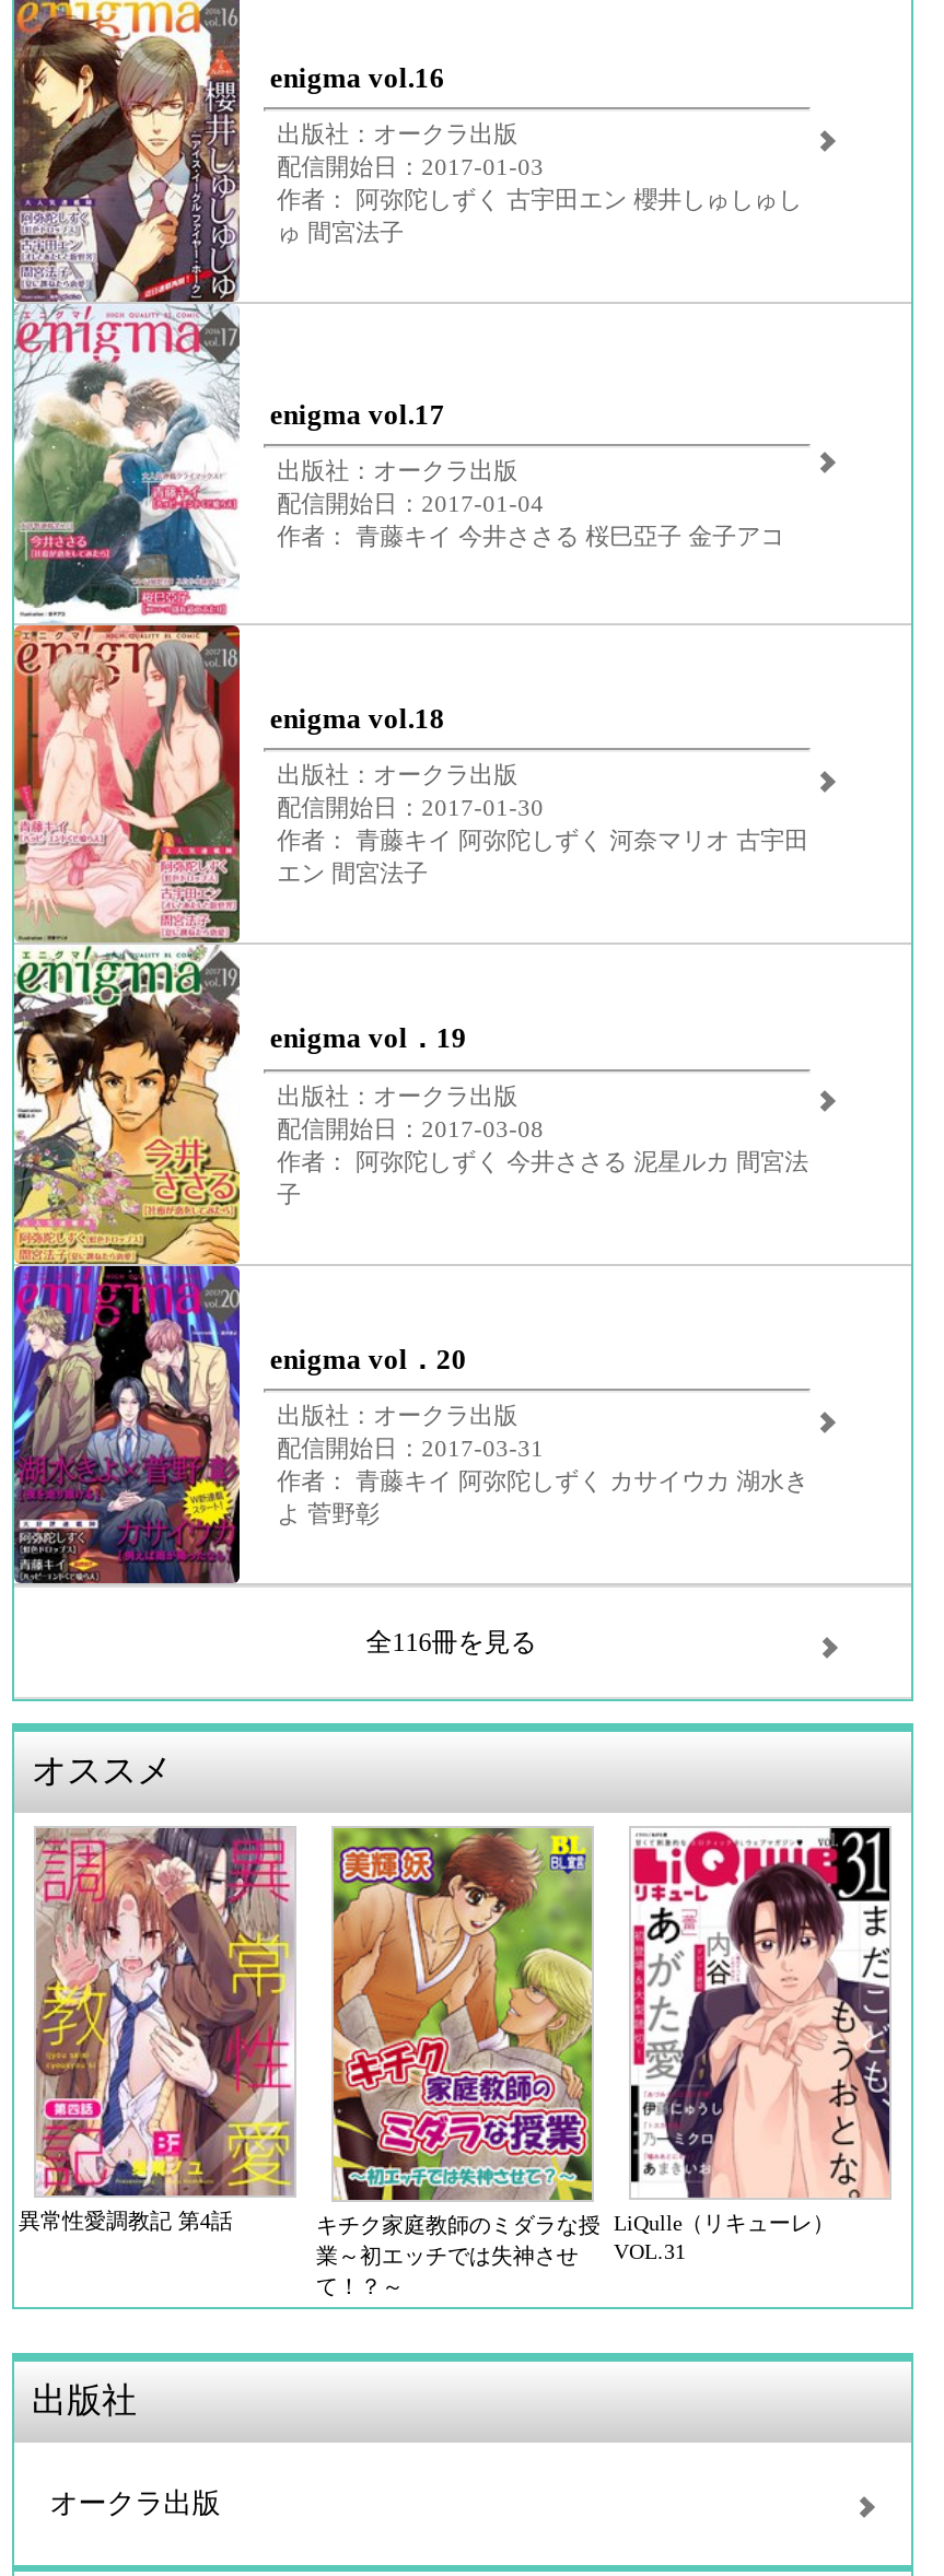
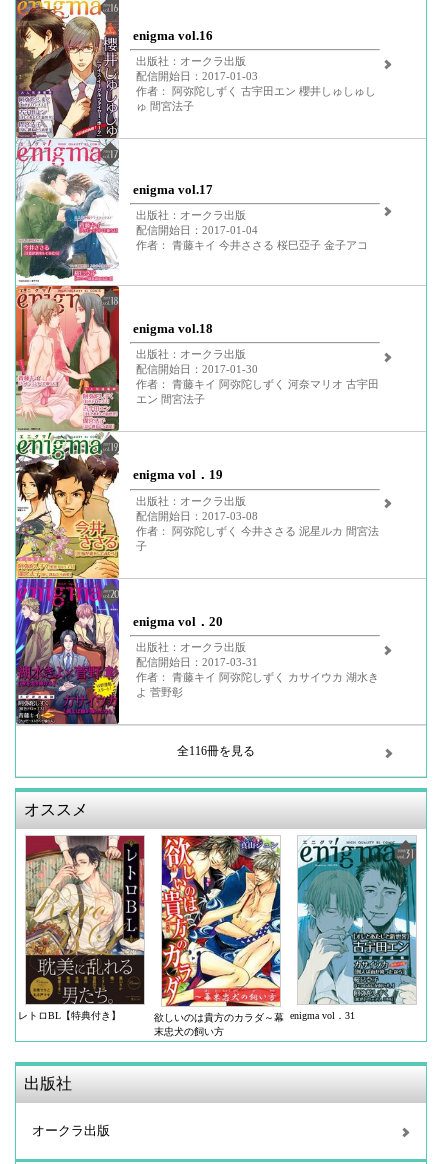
[19,1826,600,2298] [image] | 異常性愛調教記 第4話 | キチク家庭教師のミダラな授 | 業～初エッチでは失神させ | て！？～ -> [18,835,284,1037] [image] | レトロBL【特典付き】 | 欲しいのは貴方のカラダ～幕 | 末忠犬の飼い方
[331,1826,856,2264] [image] | LiQulle（リキューレ） | VOL.31 -> [161,835,355,1021] [image] | enigma vol．31
[629,1826,891,2196] [image] -> [297,836,417,990] [image]

